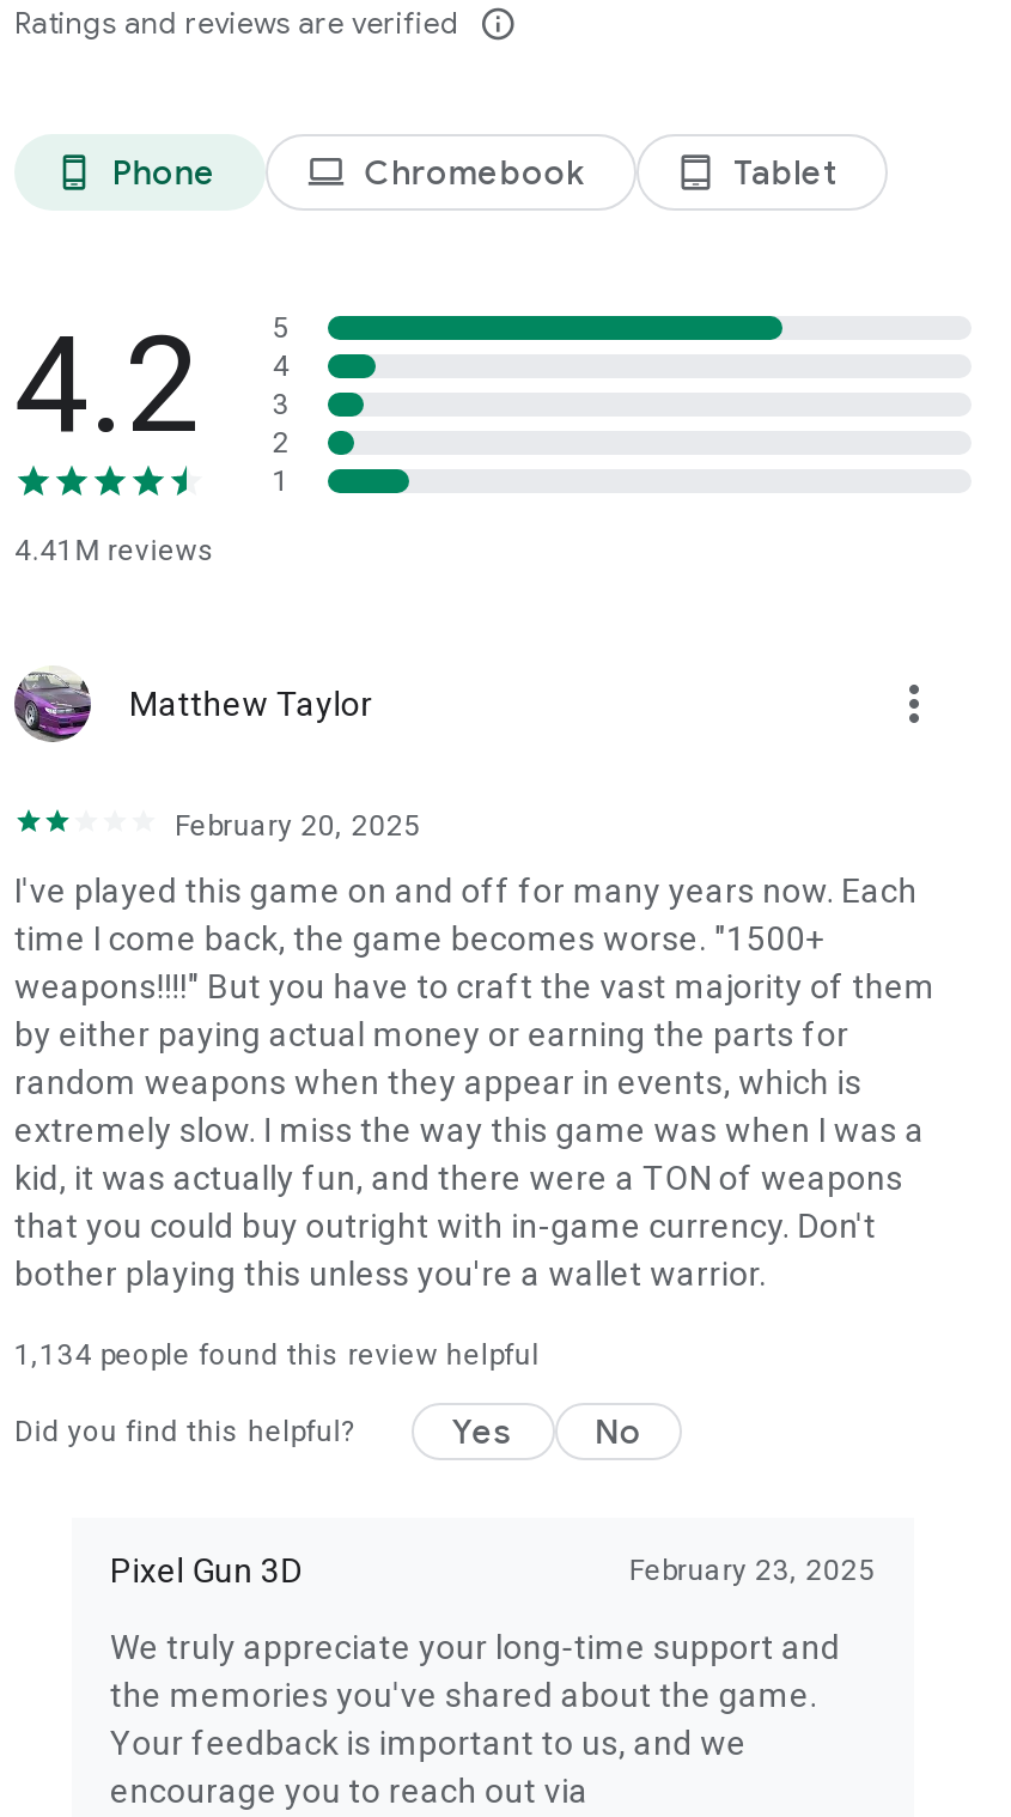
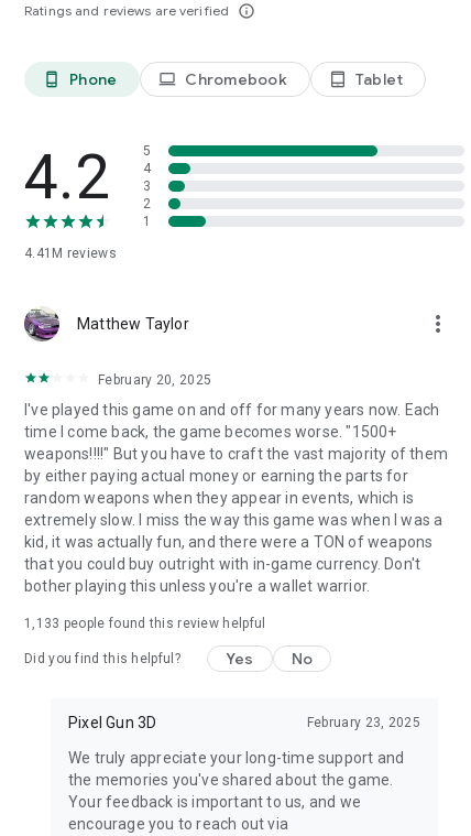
[14,1338,539,1372] 1,134 people found this review helpful -> [24,616,266,631] 1,133 people found this review helpful

